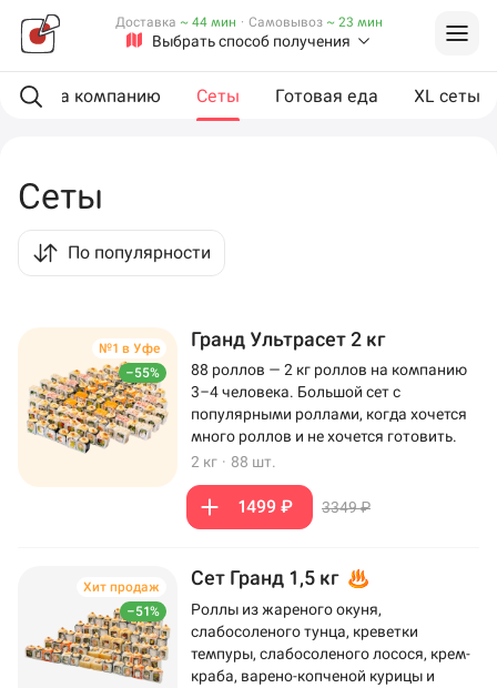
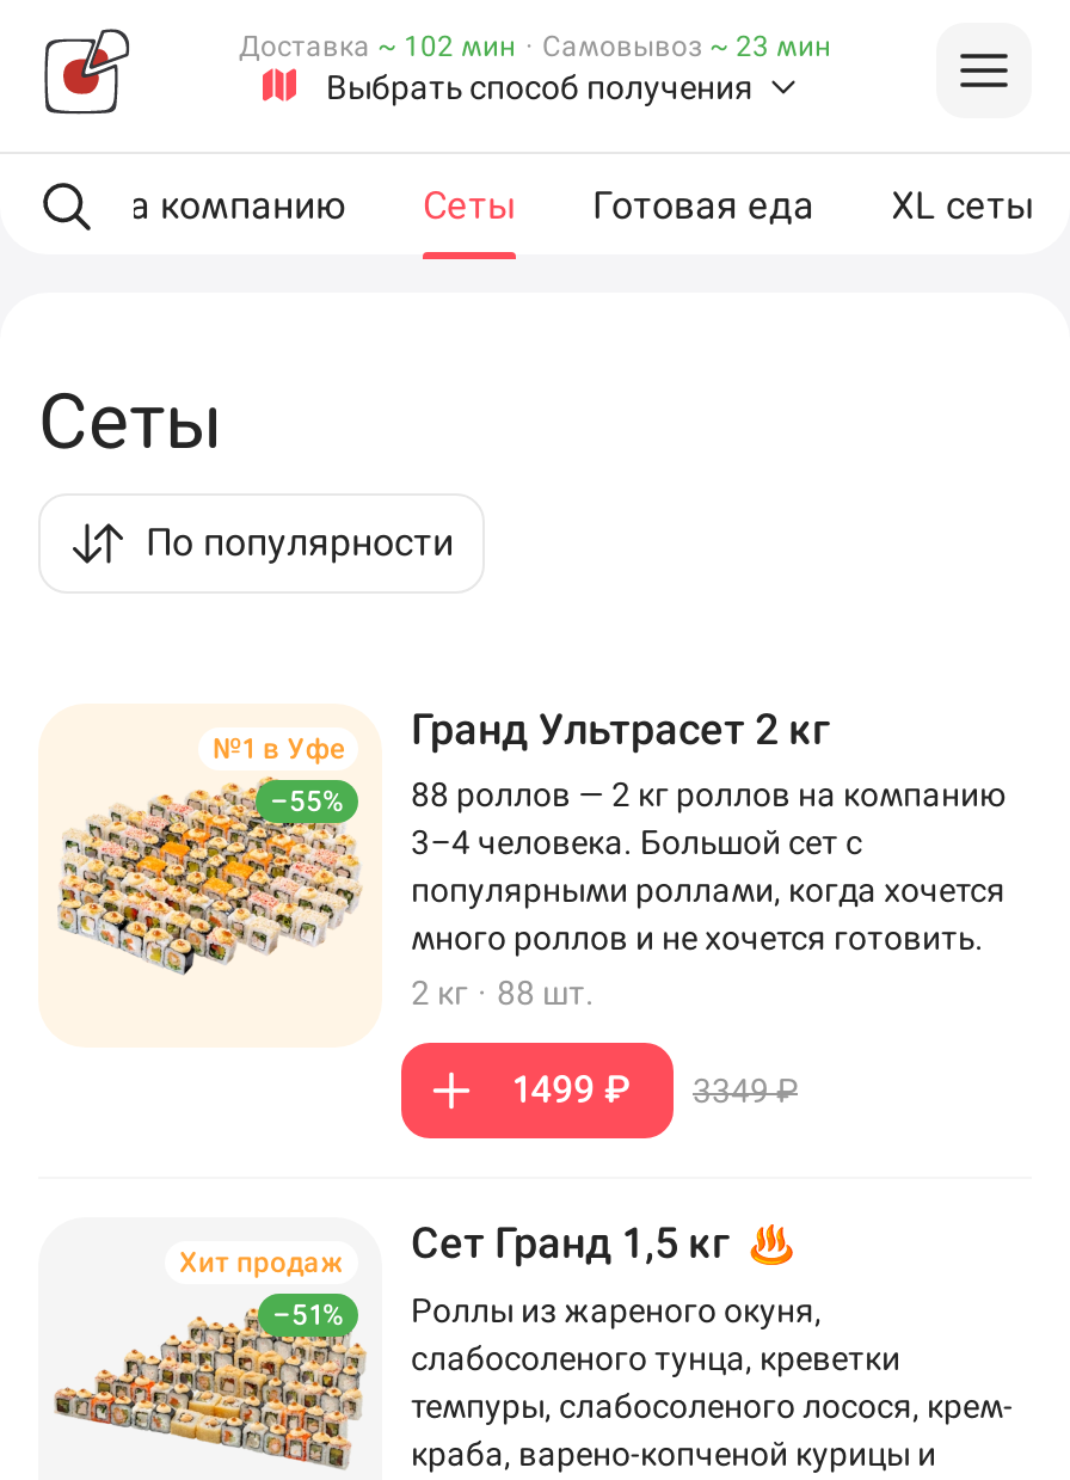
[115,14,382,30] Доставка ~ 44 мин · Самовывоз ~ 23 мин -> [239,30,831,63] Доставка ~ 102 мин · Самовывоз ~ 23 мин

